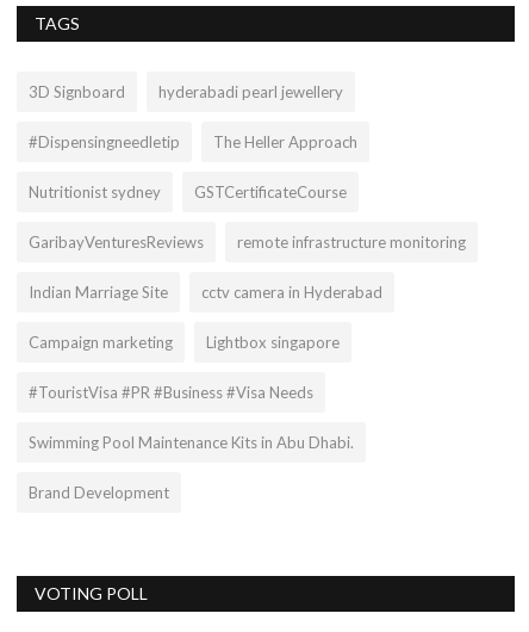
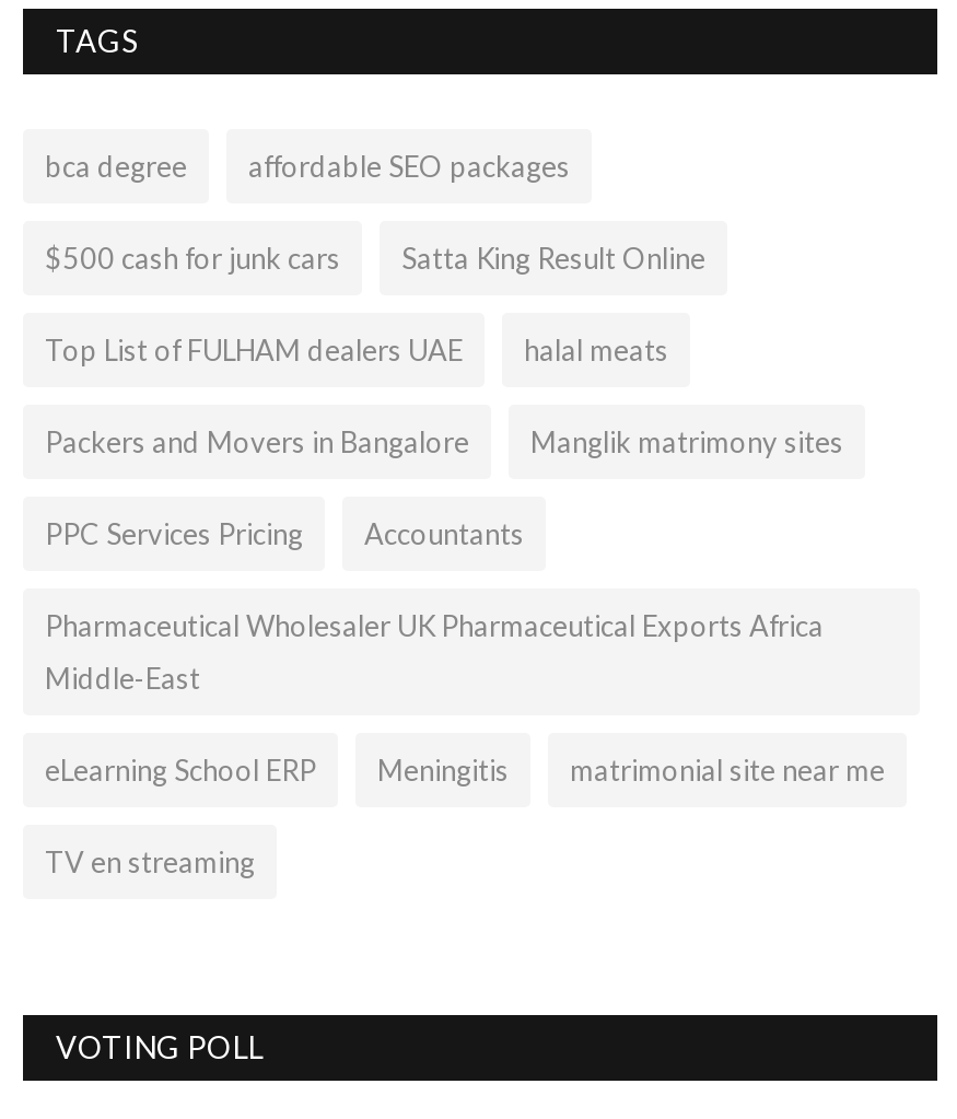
[29,83,343,102] 3D Signboard | hyderabadi pearl jewellery -> [45,149,570,184] bca degree | affordable SEO packages
[29,133,357,152] #Dispensingneedletip | The Heller Approach -> [45,241,705,276] $500 cash for junk cars | Satta King Result Online
[29,183,347,202] Nutritionist sydney | GSTCertificateCourse -> [45,333,668,368] Top List of FULHAM dealers UAE | halal meats
[29,233,466,252] GaribayVenturesReviews | remote infrastructure monitoring -> [45,425,843,460] Packers and Movers in Bangalore | Manglik matrimony sites
[29,283,382,302] Indian Marriage Site | cctv camera in Hyderabad -> [45,517,524,552] PPC Services Pricing | Accountants
[29,333,340,352] Campaign marketing | Lightbox singapore -> [45,609,824,644] Pharmaceutical Wholesaler UK Pharmaceutical Exports Africa
[29,383,313,402] #TouristVisa #PR #Business #Visa Needs -> [45,661,200,696] Middle-East
[29,433,354,452] Swimming Pool Maintenance Kits in Abu Dhabi. -> [45,753,885,788] eLearning School ERP | Meningitis | matrimonial site near me
[29,483,169,502] Brand Development -> [45,845,255,880] TV en streaming

